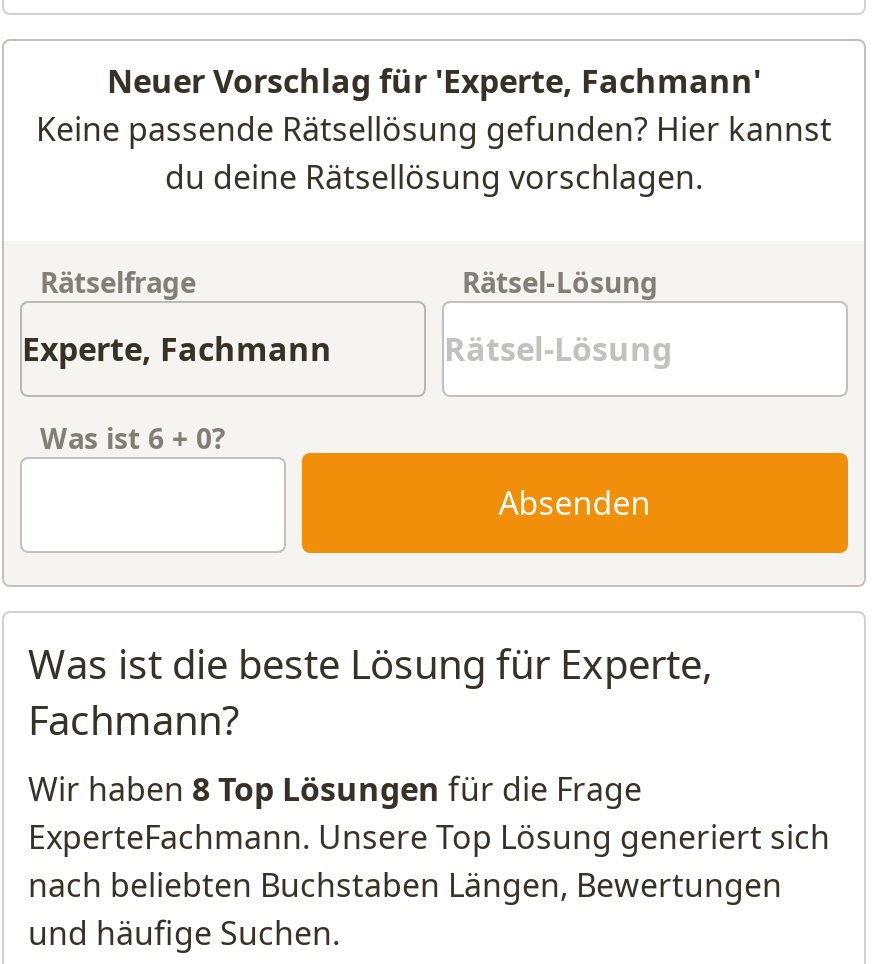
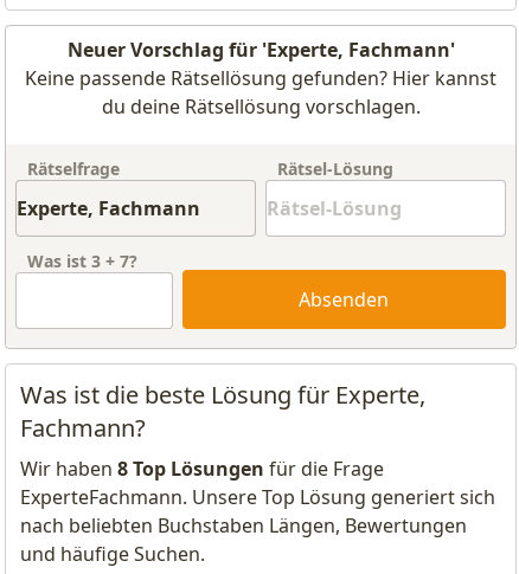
[40,419,226,457] Was ist 6 + 0? -> [27,250,137,272] Was ist 3 + 7?

